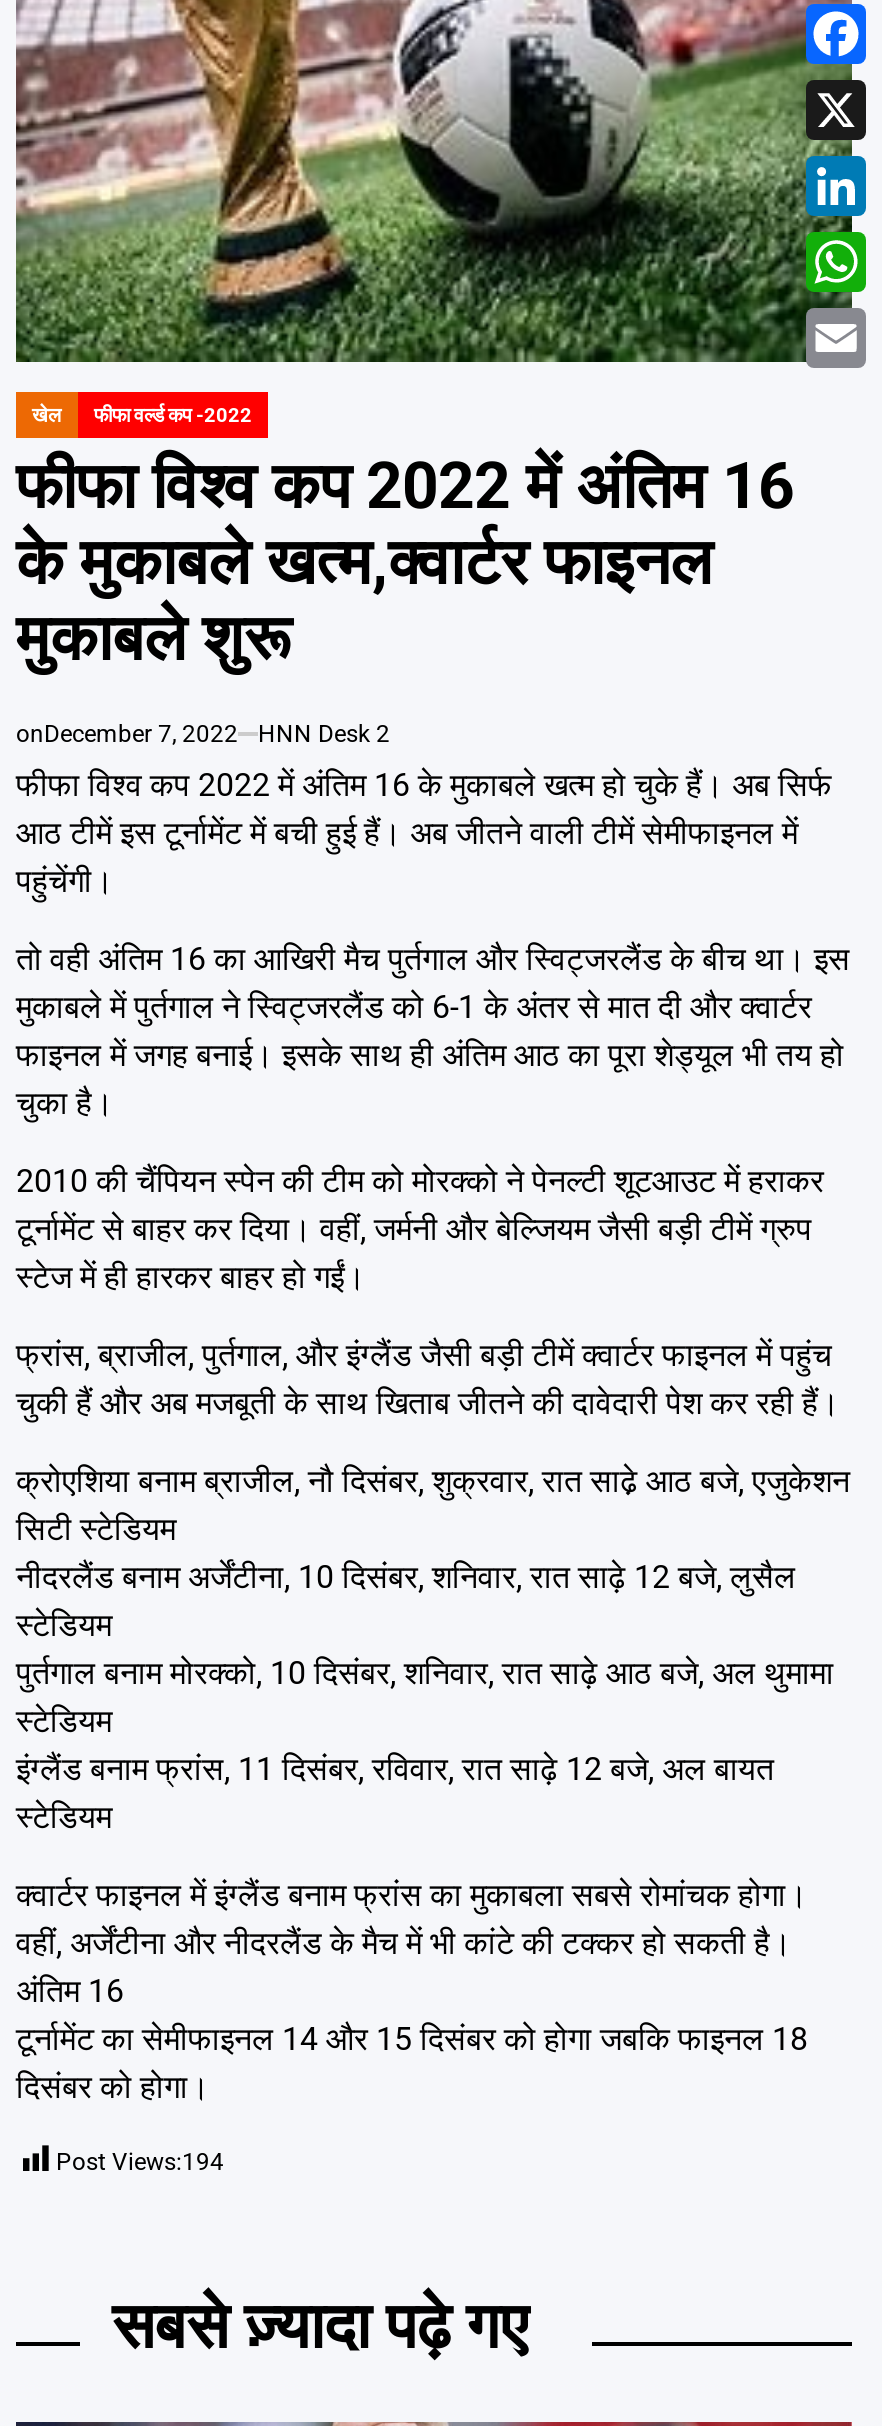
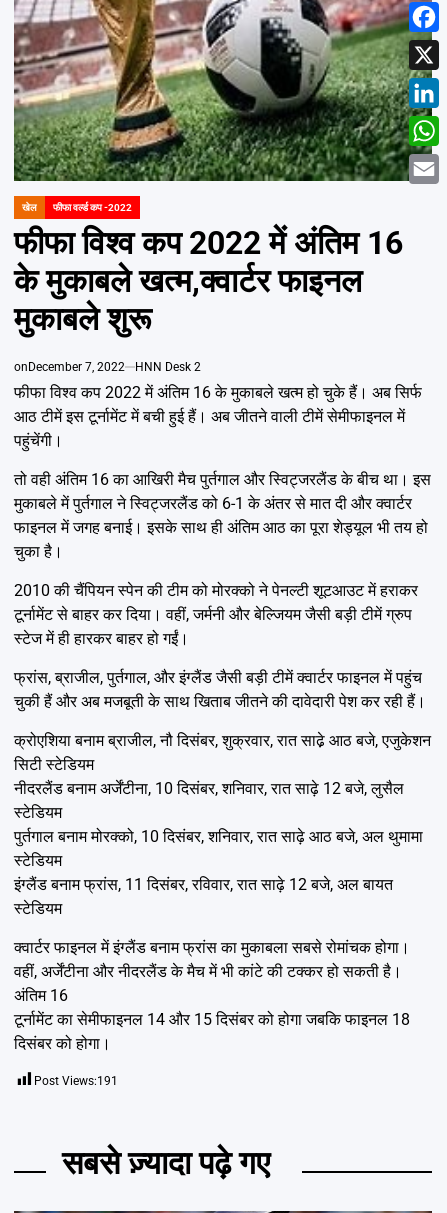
[56,2149,224,2177] Post Views:194 -> [34,1074,118,1088] Post Views:191

